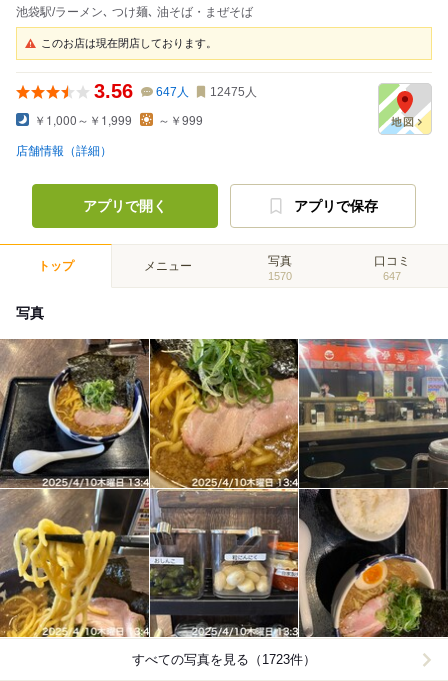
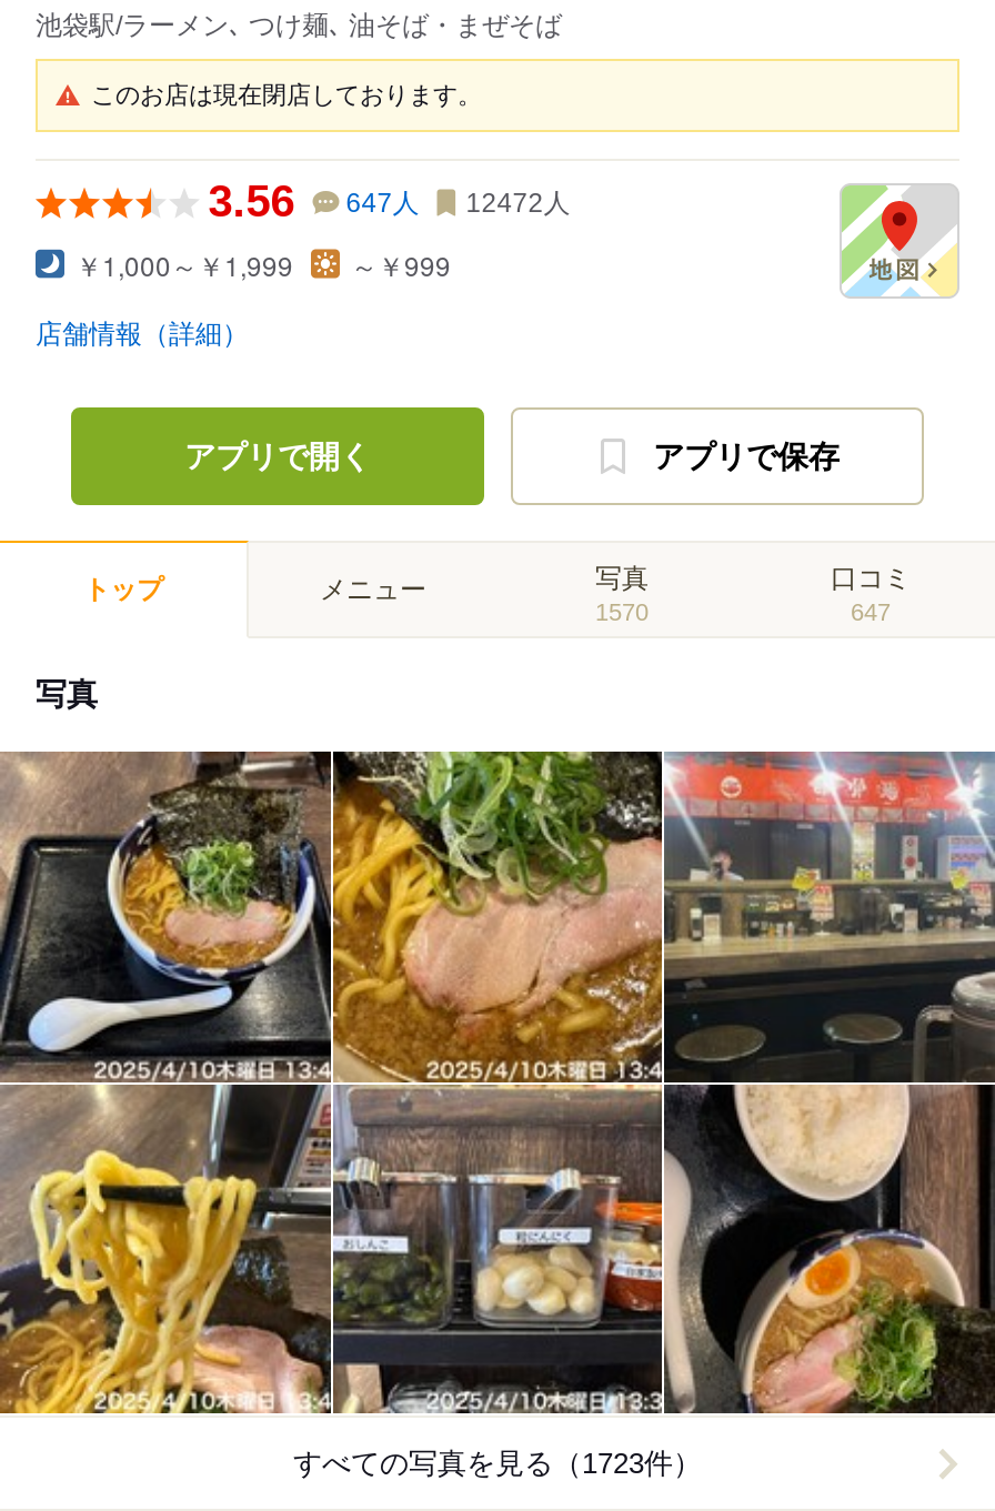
[94,80,257,102] 3.56 647人 12475人 -> [208,177,570,225] 3.56 647人 12472人

